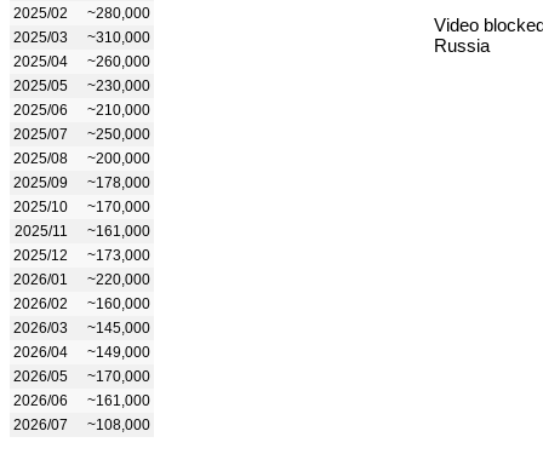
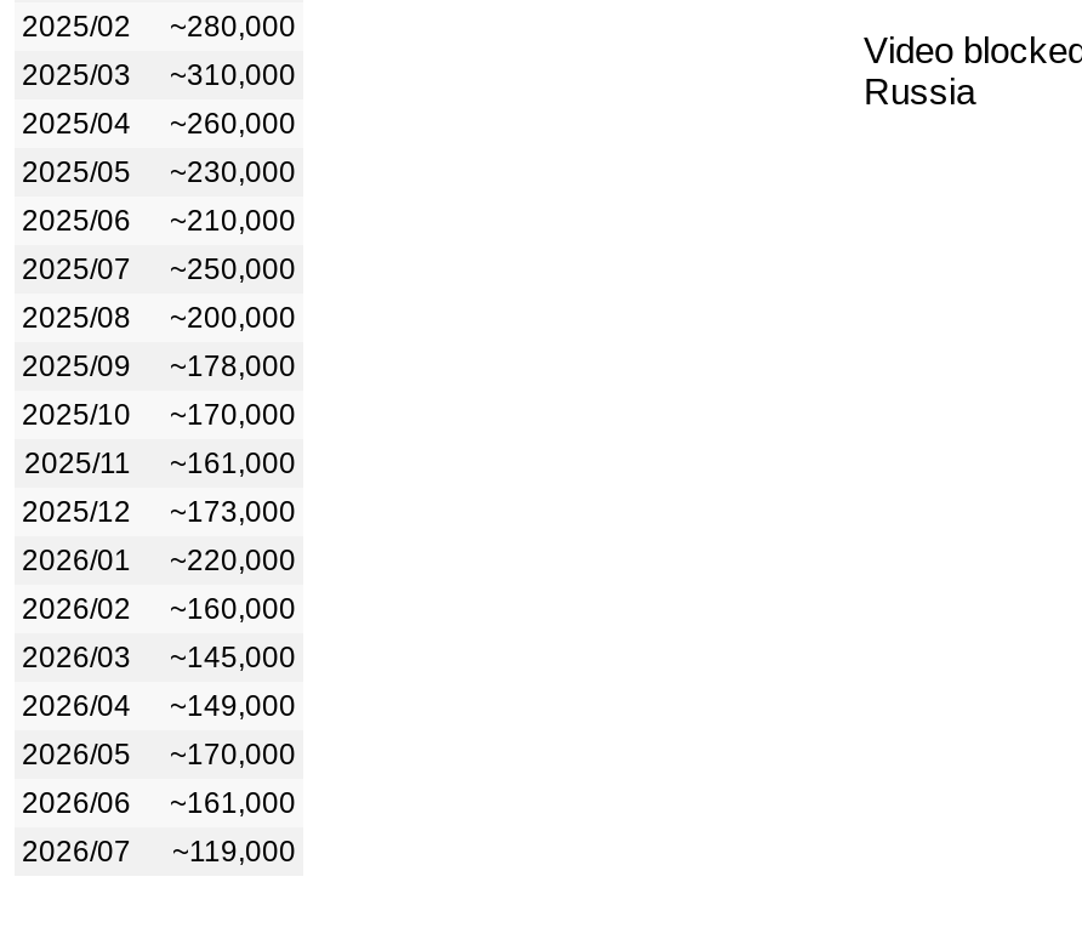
[13,416,150,433] 2026/07 ~108,000 -> [22,834,296,868] 2026/07 ~119,000

